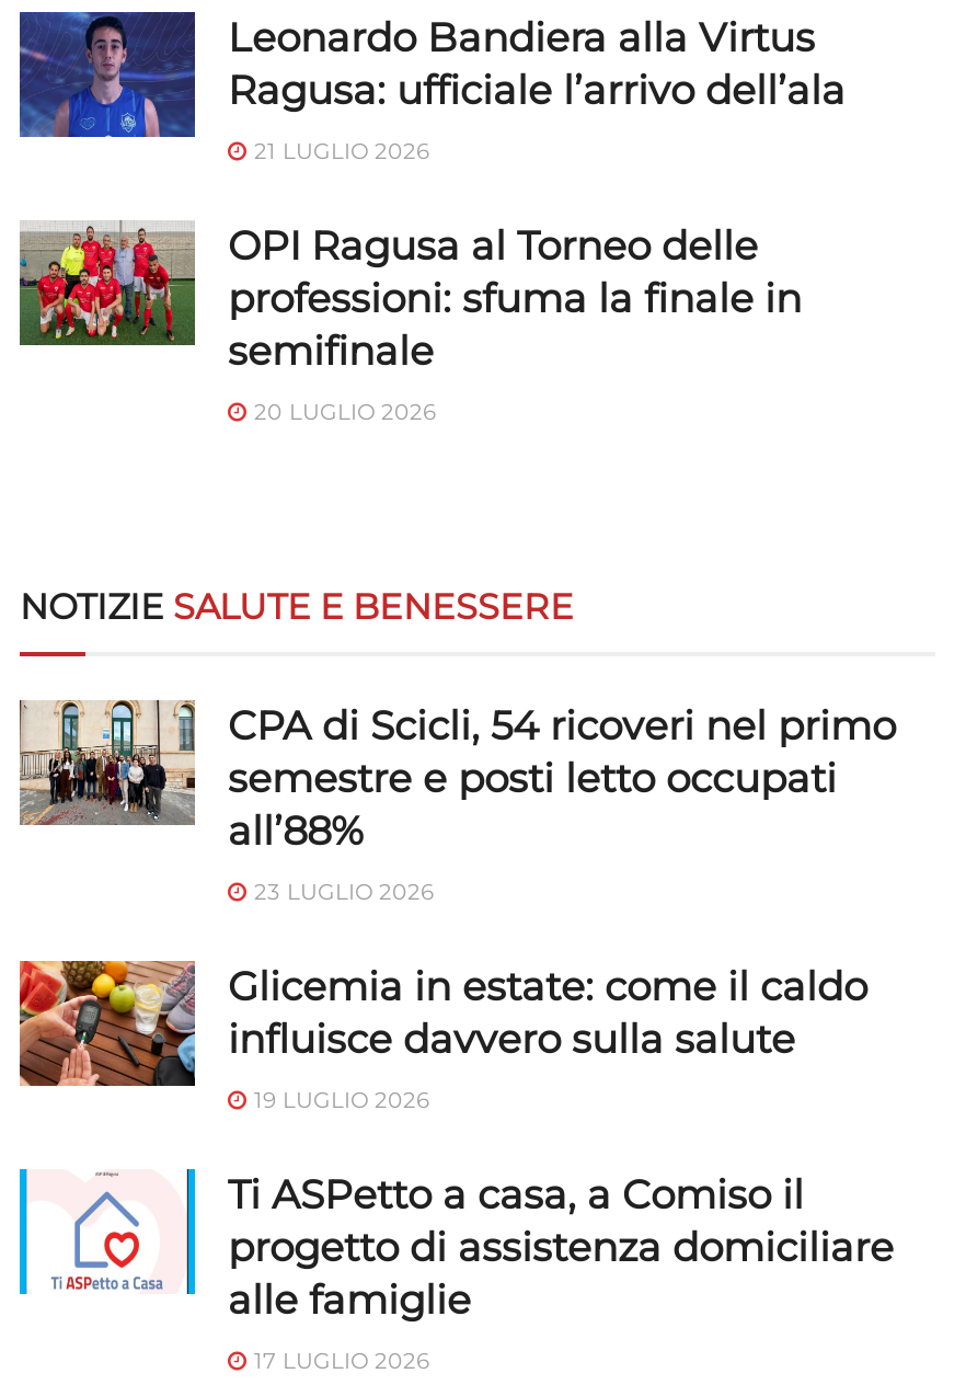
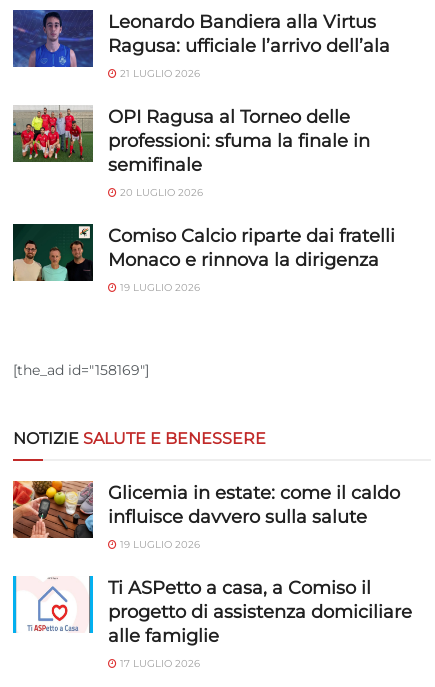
none -> [12,223,395,294] [image] | Comiso Calcio riparte dai fratelli | Monaco e rinnova la dirigenza | 19 LUGLIO 2026
none -> [13,361,149,379] [the_ad id="158169"]
moved [20,586,574,627] -> [13,429,266,448]: NOTIZIE SALUTE E BENESSERE
[20,702,896,906] [image] | CPA di Scicli, 54 ricoveri nel primo | semestre e posti letto occupati | all’88% | 23 LUGLIO 2026 -> none

